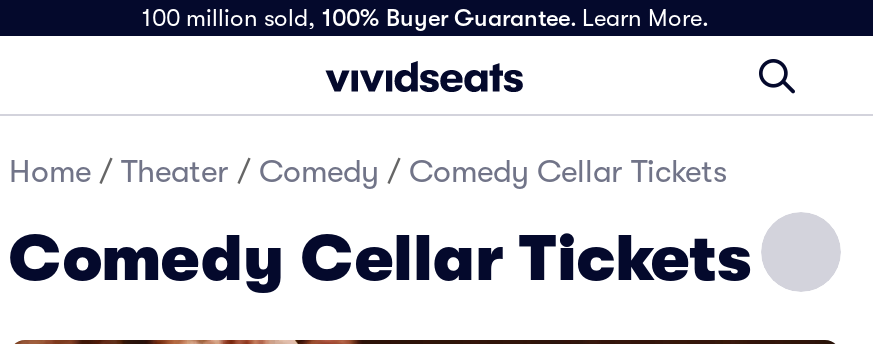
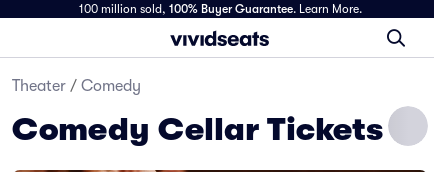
[9,154,727,190] Home / Theater / Comedy / Comedy Cellar Tickets -> [12,77,141,95] Theater / Comedy

